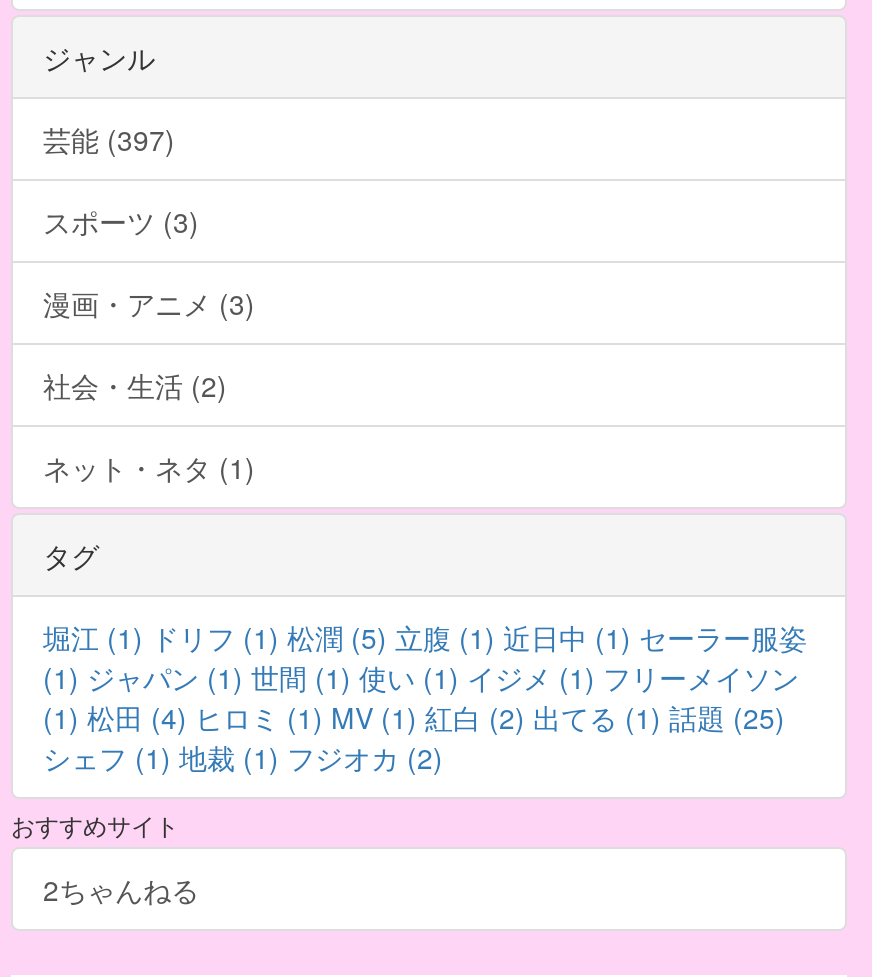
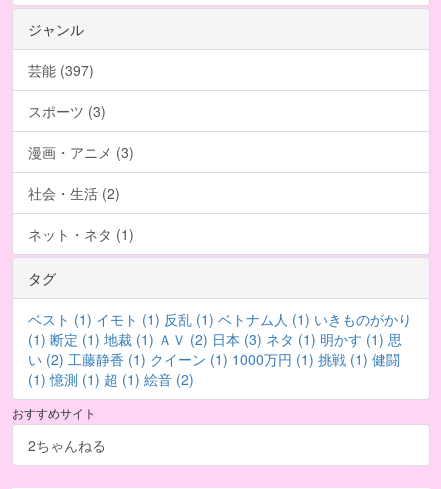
[43,617,807,777] 堀江 (1) ドリフ (1) 松潤 (5) 立腹 (1) 近日中 (1) セーラー服姿 | (1) ジャパン (1) 世間 (1) 使い (1) イジメ (1) フリーメイソン | (1) 松田 (4) ヒロミ (1) MV (1) 紅白 (2) 出てる (1) 話題 (25) | シェフ (1) 地裁 (1) フジオカ (2) -> [28,309,412,389] ベスト (1) イモト (1) 反乱 (1) ベトナム人 (1) いきものがかり | (1) 断定 (1) 地裁 (1) ＡＶ (2) 日本 (3) ネタ (1) 明かす (1) 思 | い (2) 工藤静香 (1) クイーン (1) 1000万円 (1) 挑戦 (1) 健闘 | (1) 憶測 (1) 超 (1) 絵音 (2)

